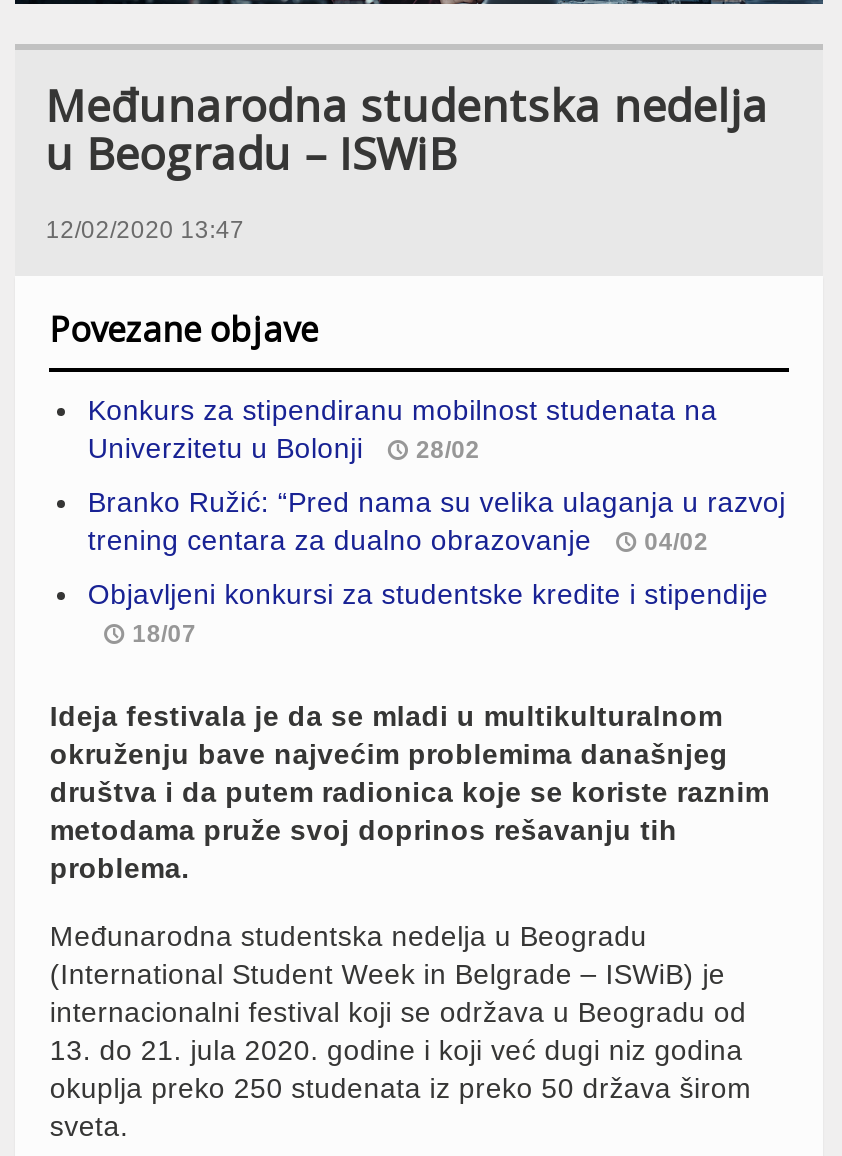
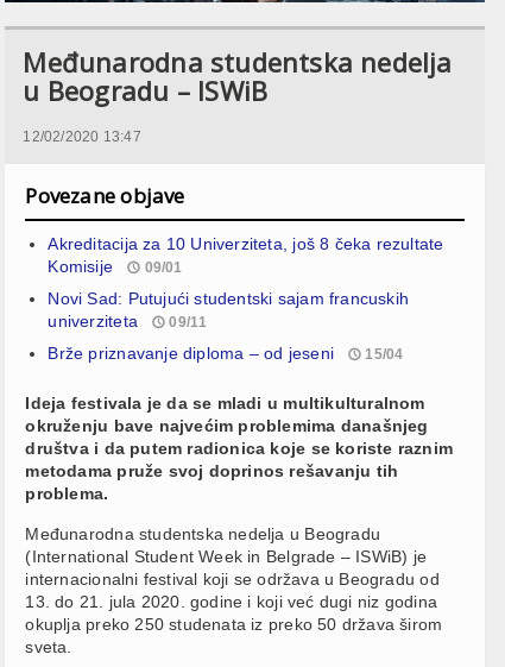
[88,394,717,464] Konkurs za stipendiranu mobilnost studenata na | Univerzitetu u Bolonji | 28/02 -> [48,234,444,276] Akreditacija za 10 Univerziteta, još 8 čeka rezultate | Komisije | 09/01
[88,486,786,556] Branko Ružić: “Pred nama su velika ulaganja u razvoj | trening centara za dualno obrazovanje | 04/02 -> [48,289,409,331] Novi Sad: Putujući studentski sajam francuskih | univerziteta | 09/11
[88,578,769,648] Objavljeni konkursi za studentske kredite i stipendije | 18/07 -> [48,344,403,363] Brže priznavanje diploma – od jeseni | 15/04

